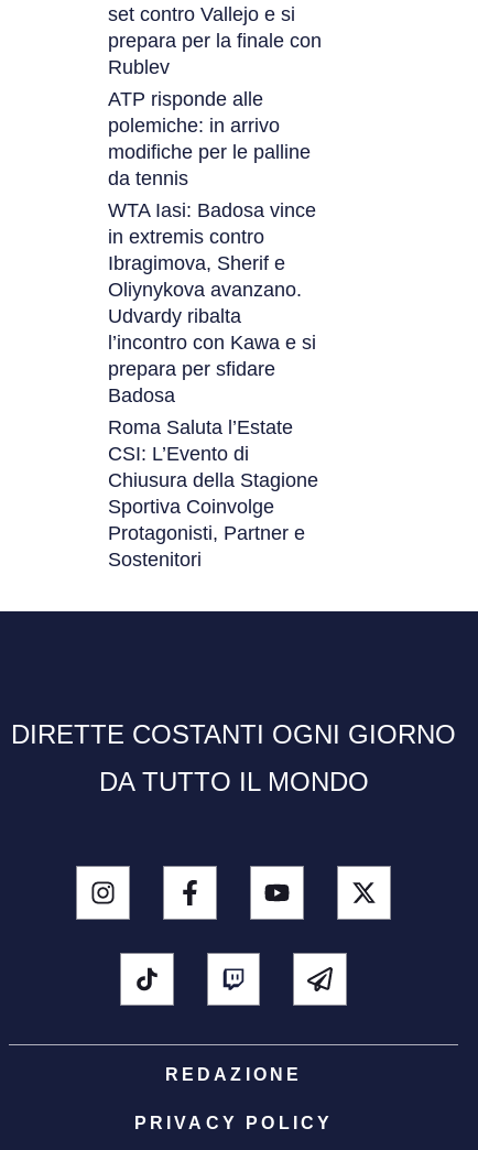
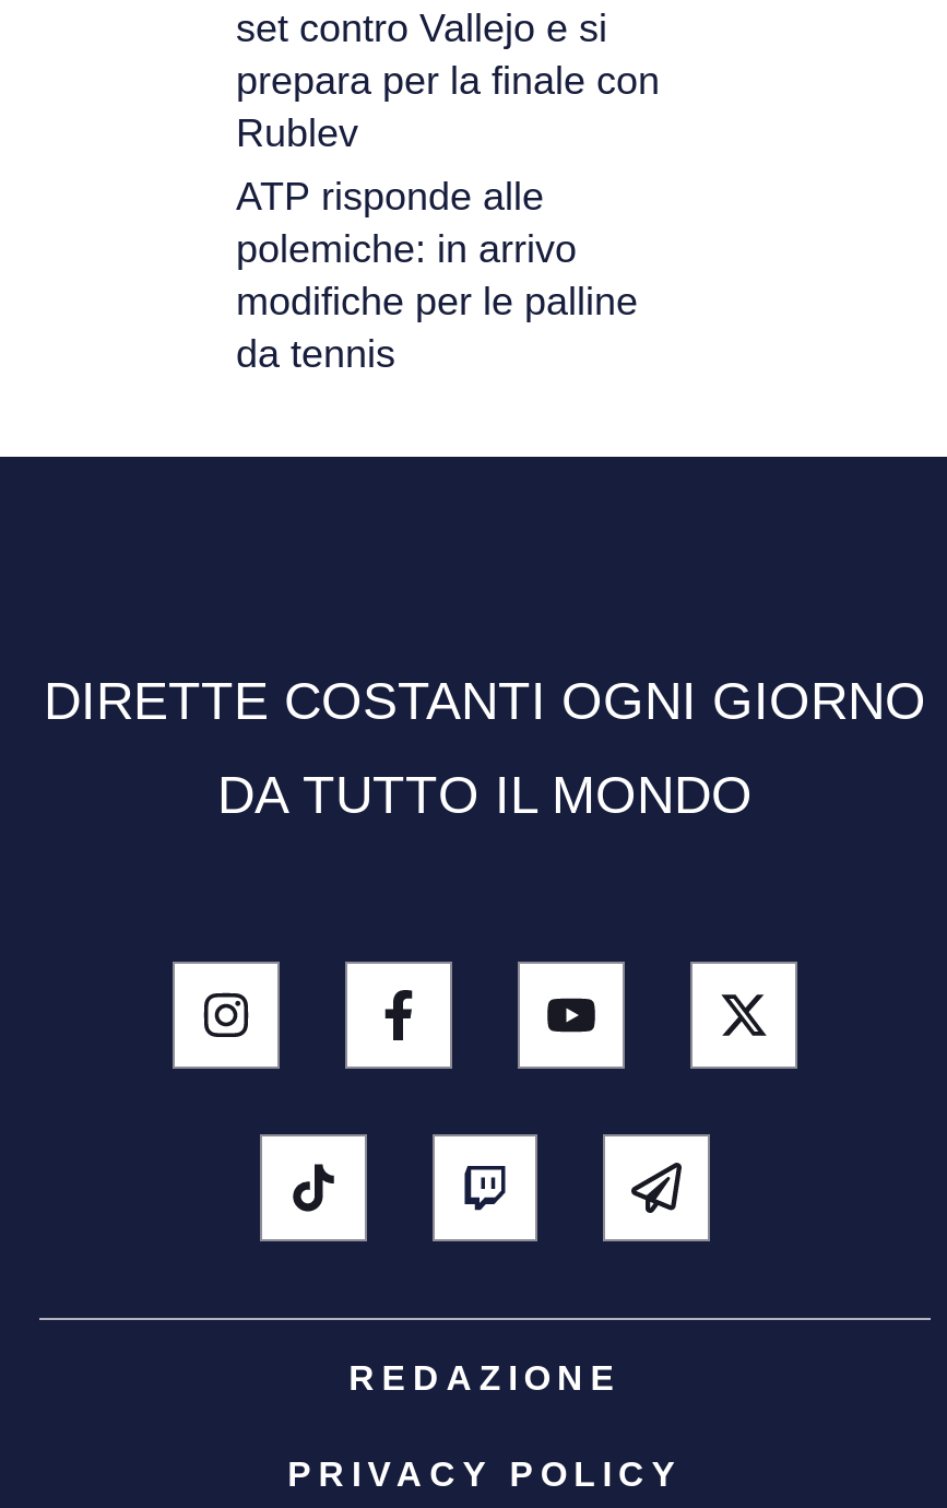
[108,199,318,570] WTA Iasi: Badosa vince | in extremis contro | Ibragimova, Sherif e | Oliynykova avanzano. | Udvardy ribalta | l’incontro con Kawa e si | prepara per sfidare | Badosa | Roma Saluta l’Estate | CSI: L’Evento di | Chiusura della Stagione | Sportiva Coinvolge | Protagonisti, Partner e | Sostenitori -> none

